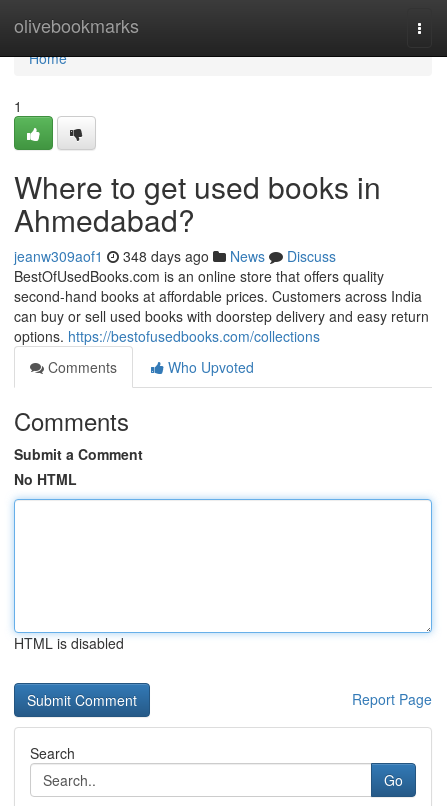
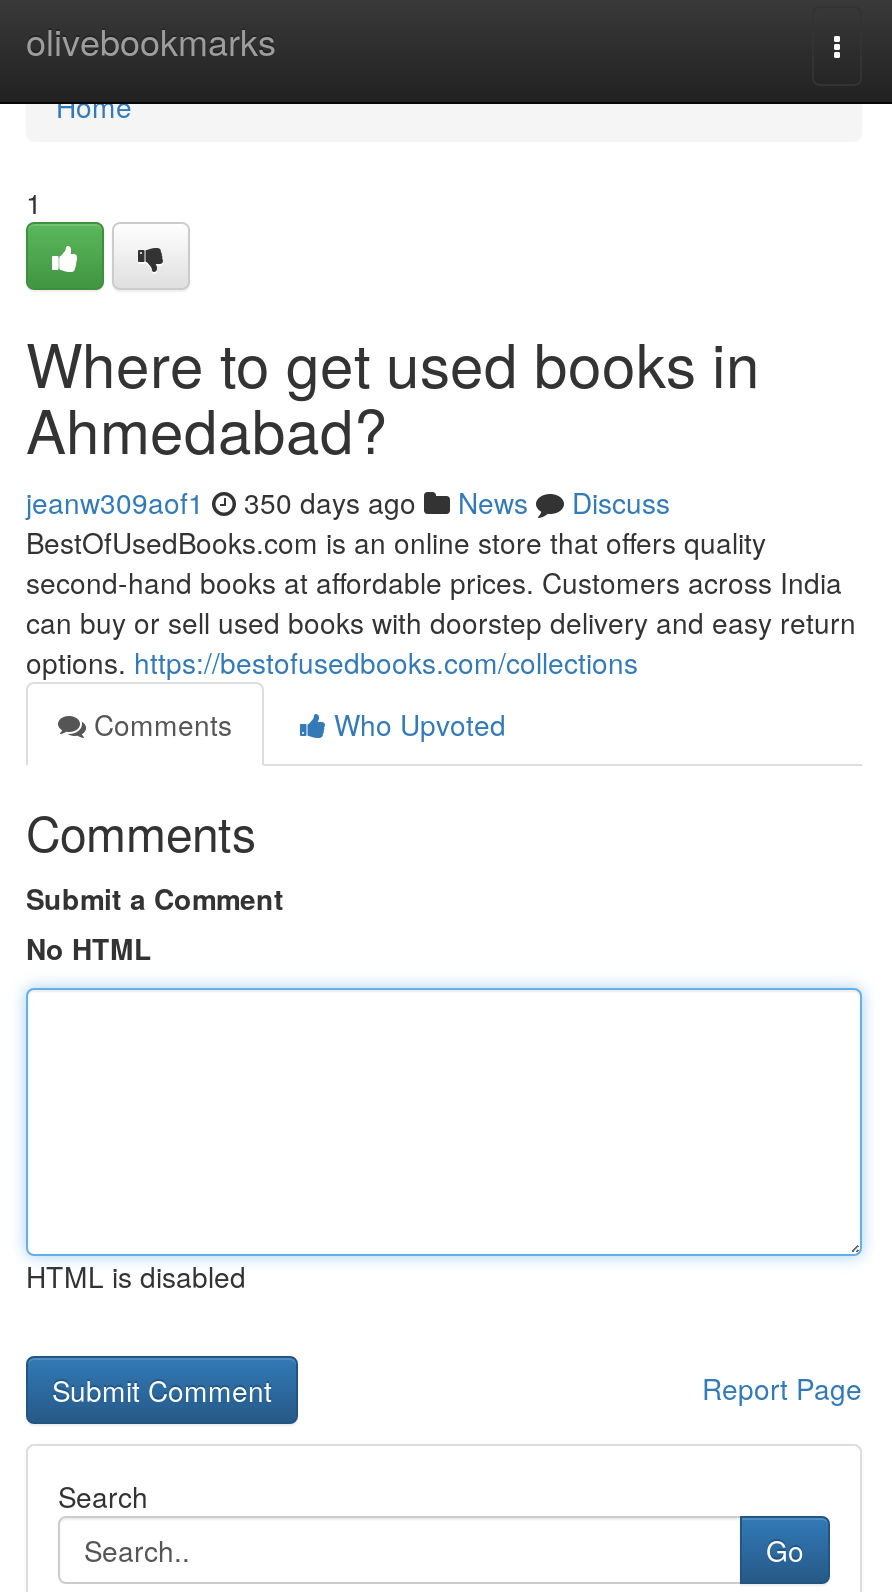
[14,246,336,266] jeanw309aof1 348 days ago News Discuss -> [26,482,670,522] jeanw309aof1 350 days ago News Discuss

